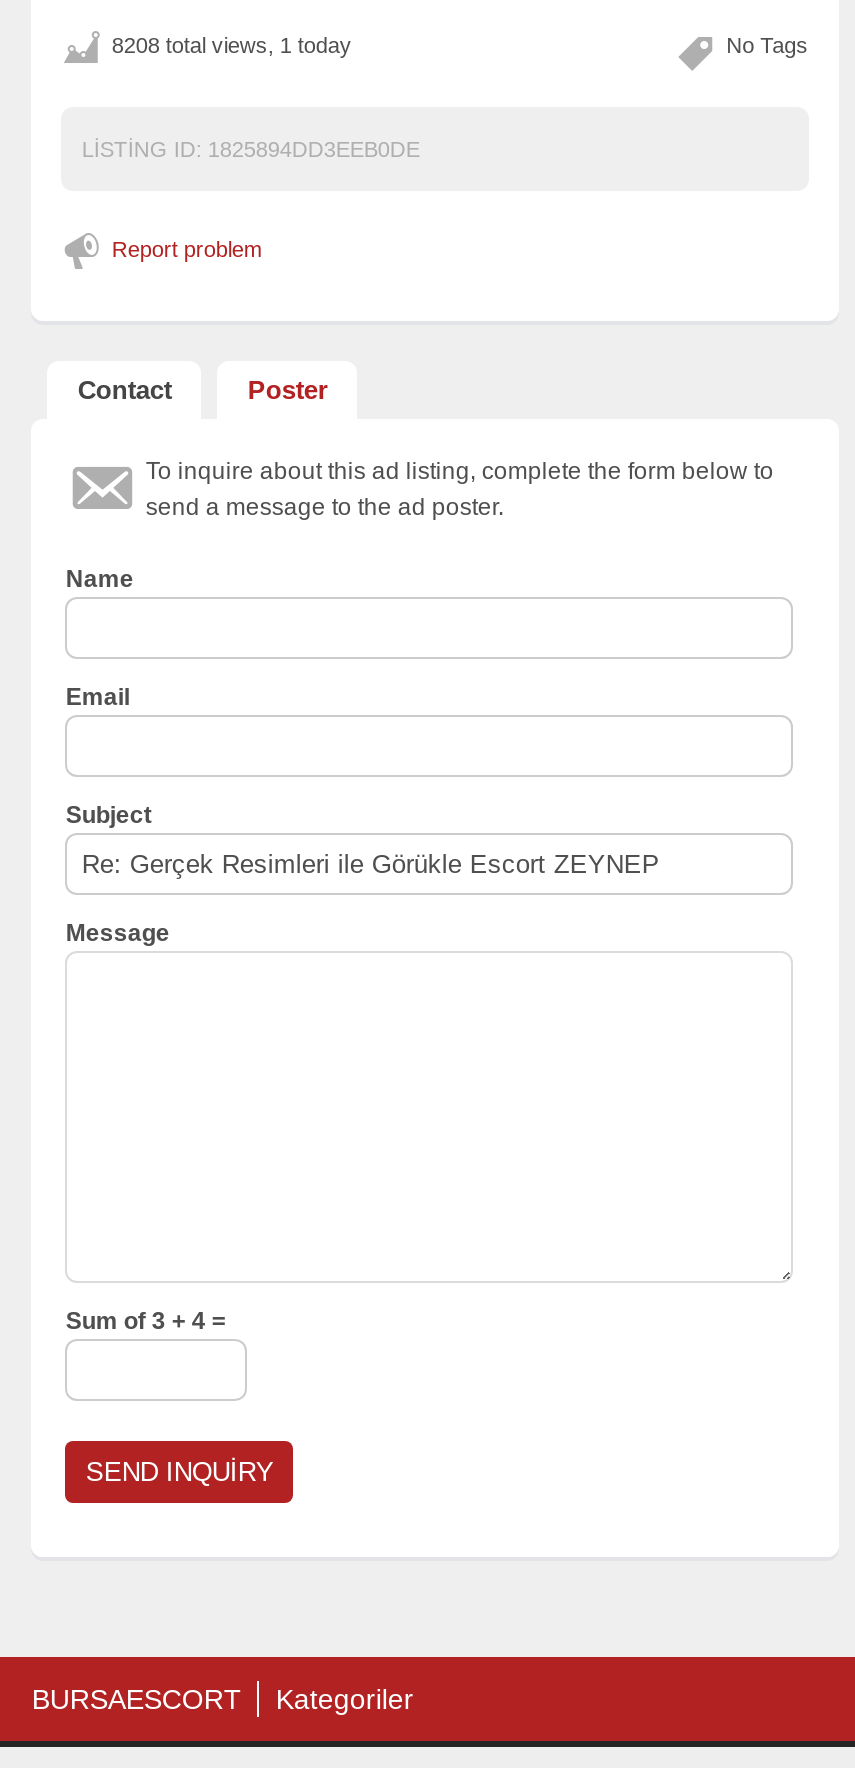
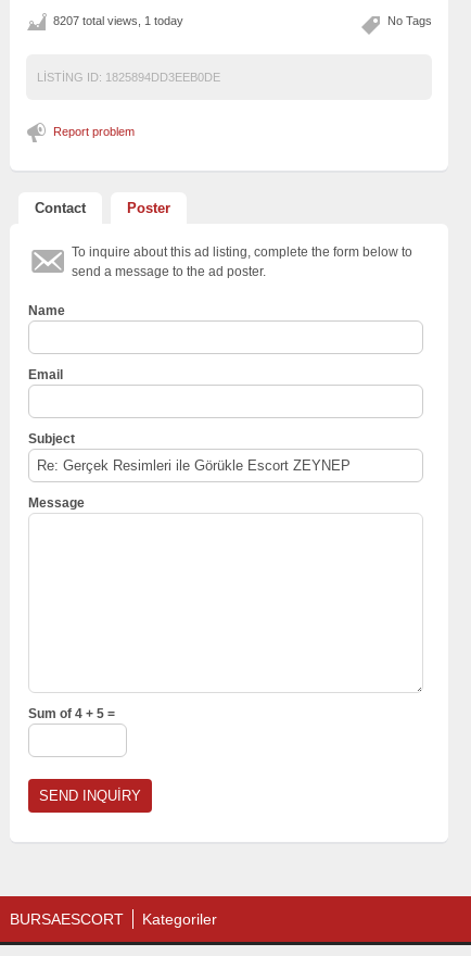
[112,33,352,57] 8208 total views, 1 today -> [54,14,184,27] 8207 total views, 1 today
[66,1307,226,1335] Sum of 3 + 4 = -> [29,706,115,721] Sum of 4 + 5 =

